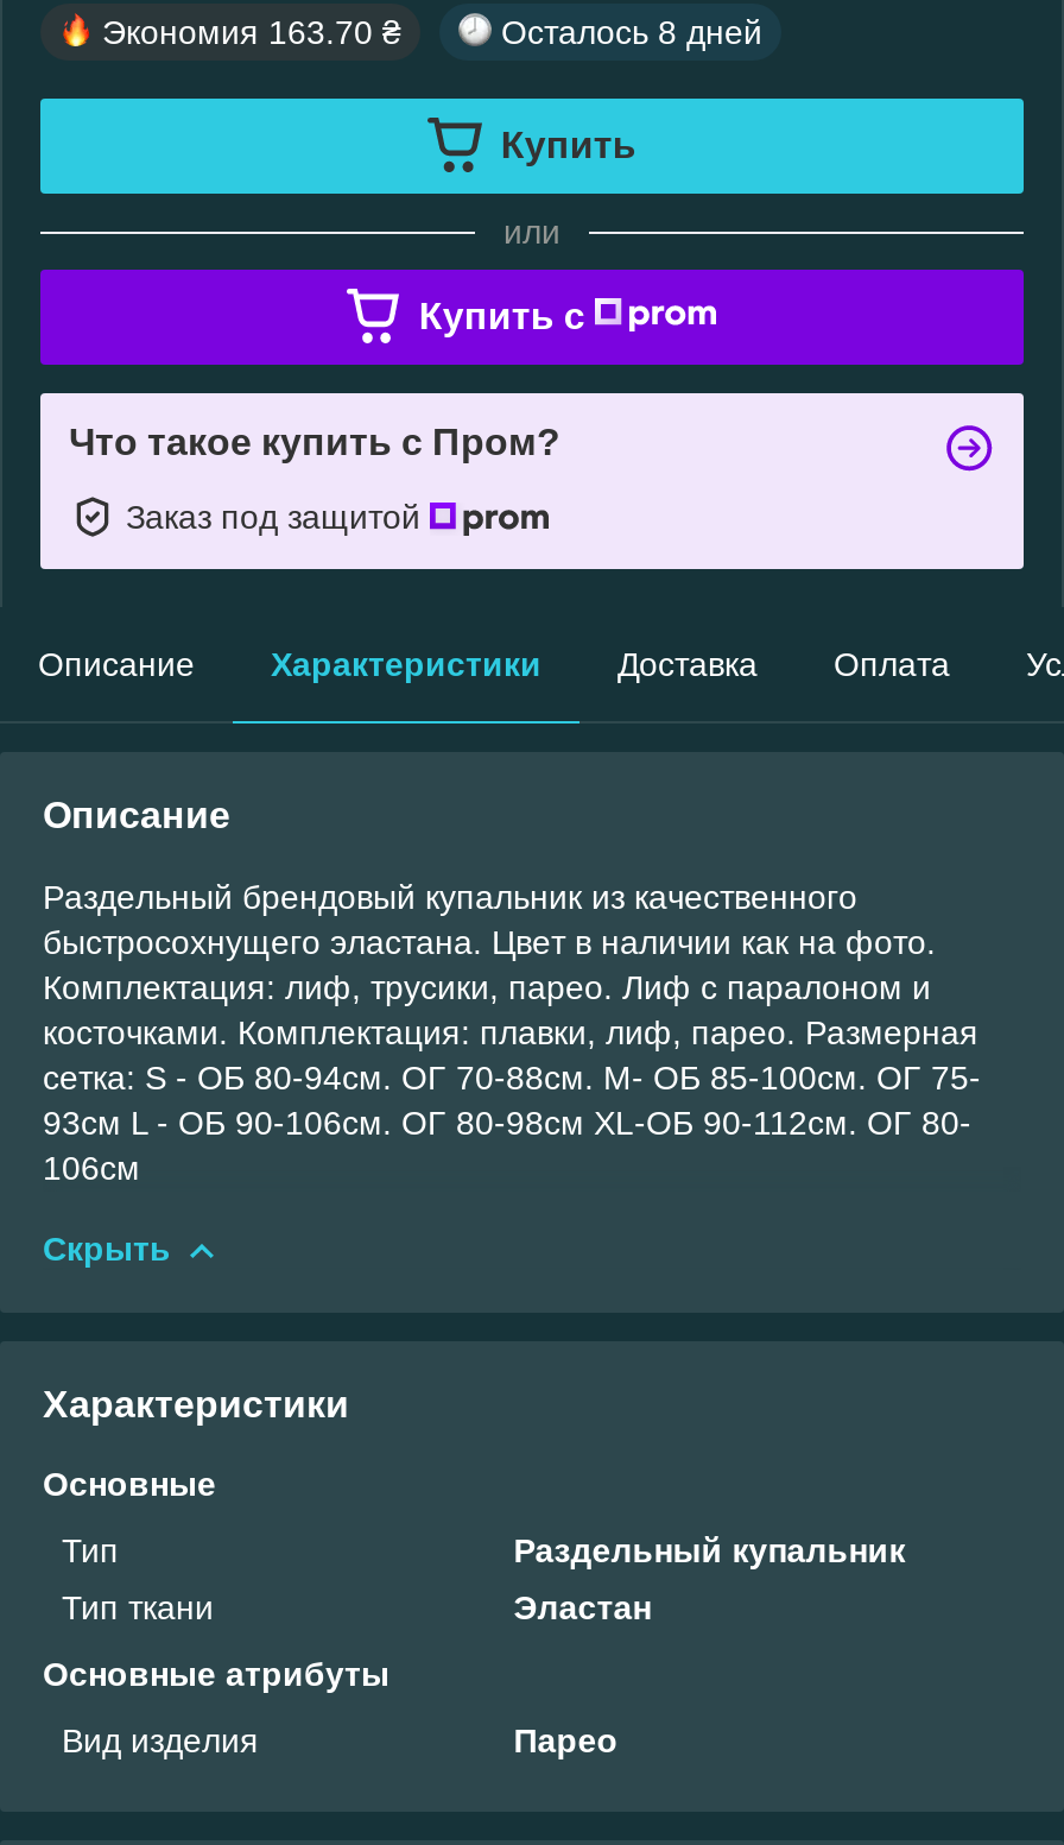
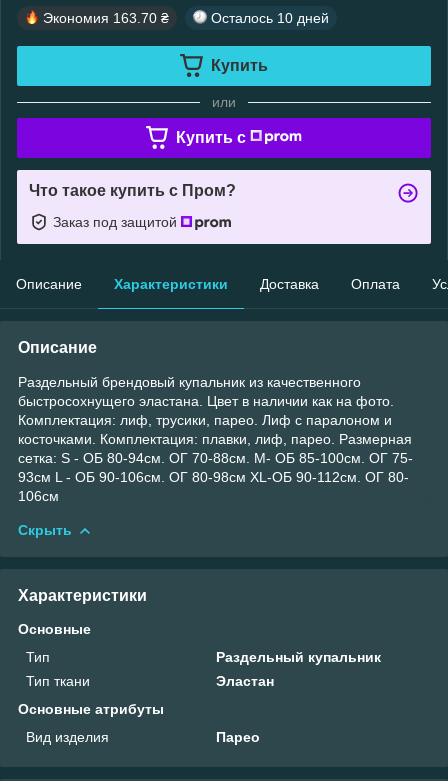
[501,13,762,51] Осталось 8 дней -> [211,10,329,26] Осталось 10 дней

